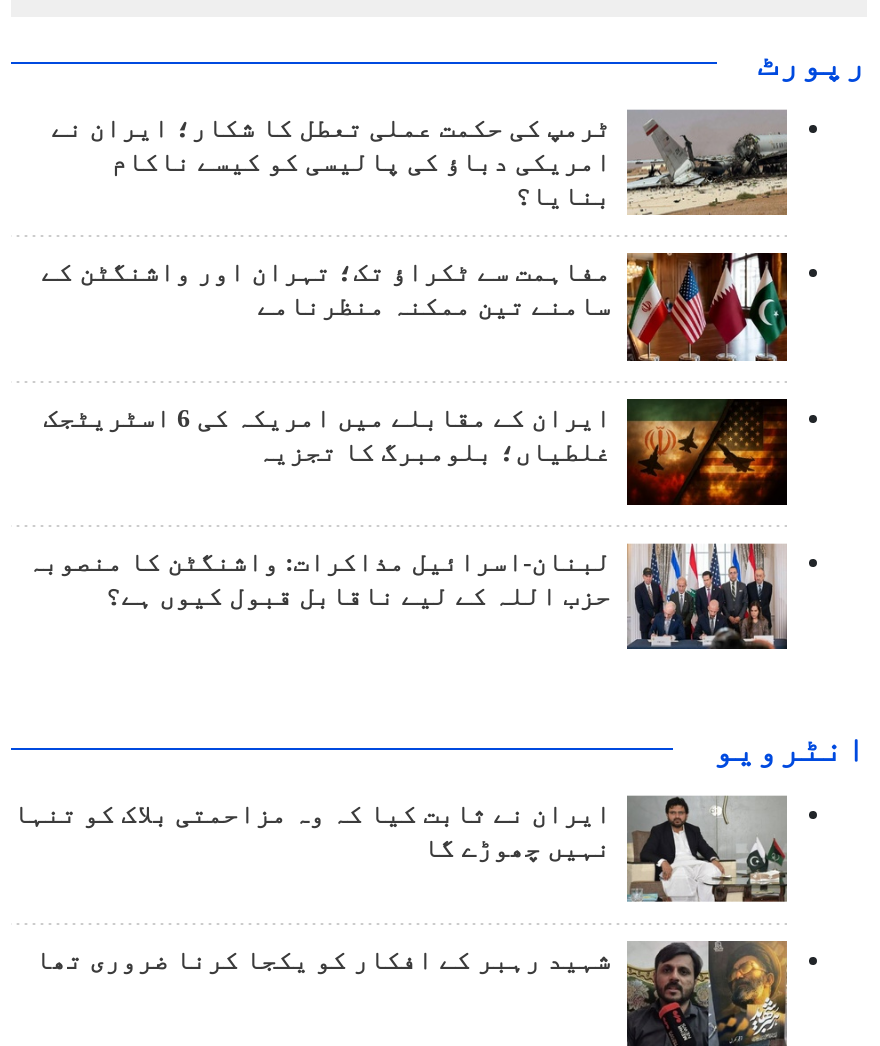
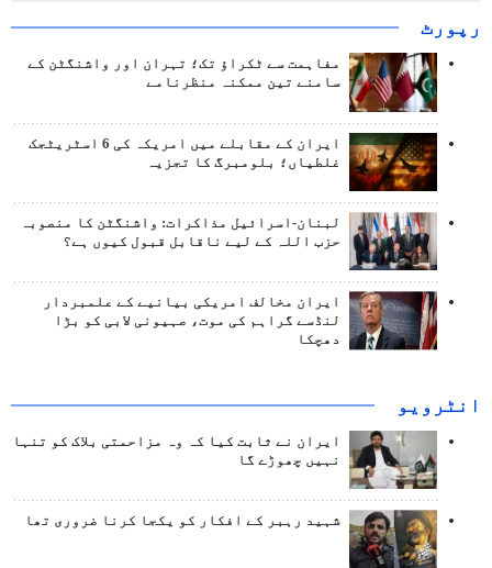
[51,110,789,216] [image] | ٹرمپ کی حکمت عملی تعطل کا شکار؛ ایران نے | امریکی دباؤ کی پالیسی کو کیسے ناکام | بنایا؟ -> none
moved [27,240,791,611] -> [20,46,439,249]: [image] | سامنے تین ممکنہ منظرنامے | غلطیاں؛ بلومبرگ کا تجزیہ | لبنان-اسرائیل مذاکرات: واشنگٹن کا منصوبہ | حزب اللہ کے لیے ناقابل قبول کیوں ہے؟
none -> [43,290,438,350] [image] | ایران مخالف امریکی بیانیے کے علمبردار | لنڈسے گراہم کی موت، صہیونی لابی کو بڑا | دھچکا

